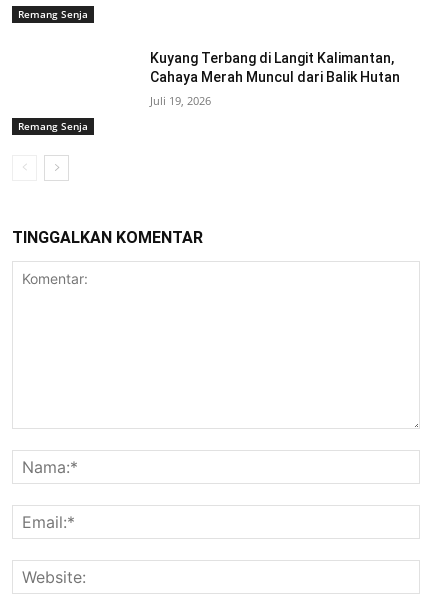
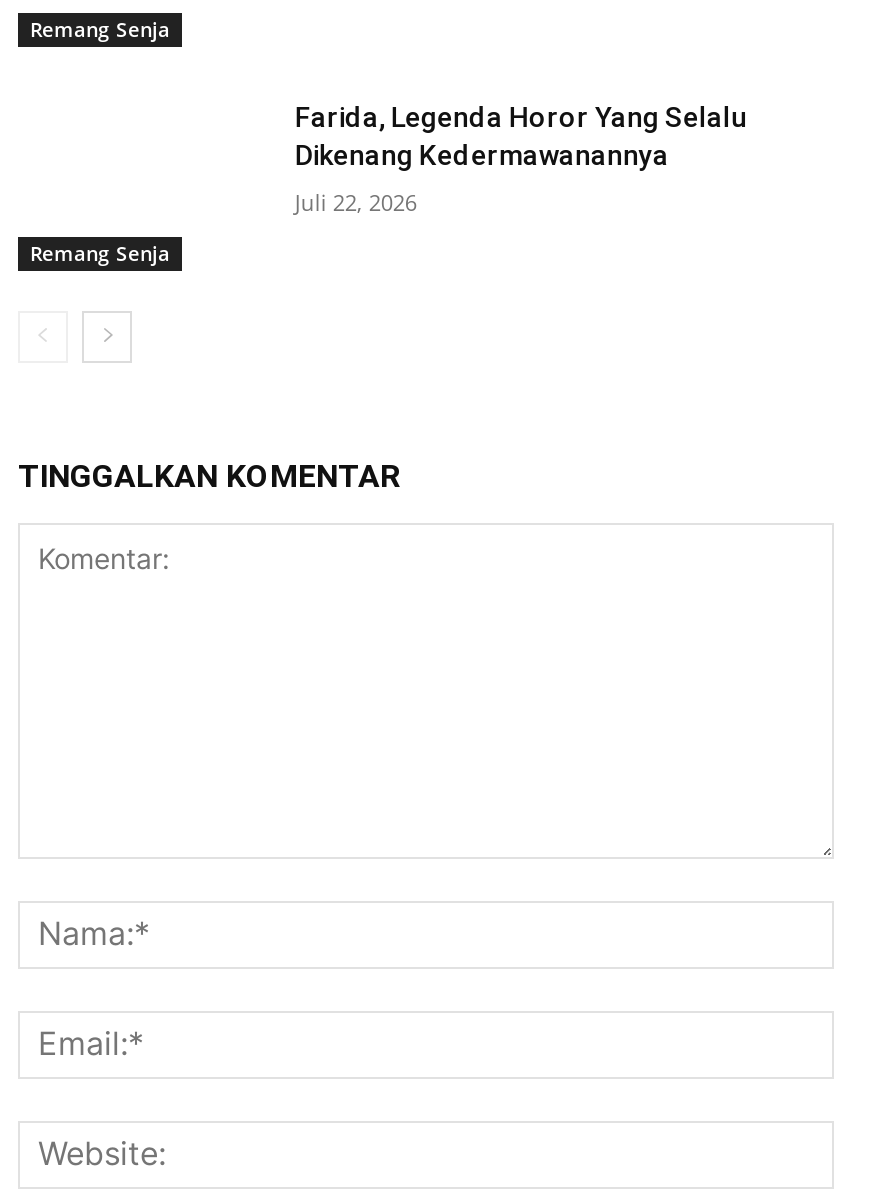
[150,50,400,85] Kuyang Terbang di Langit Kalimantan, | Cahaya Merah Muncul dari Balik Hutan -> [295,101,747,171] Farida, Legenda Horor Yang Selalu | Dikenang Kedermawanannya
[150,93,211,108] Juli 19, 2026 -> [295,187,417,217] Juli 22, 2026

